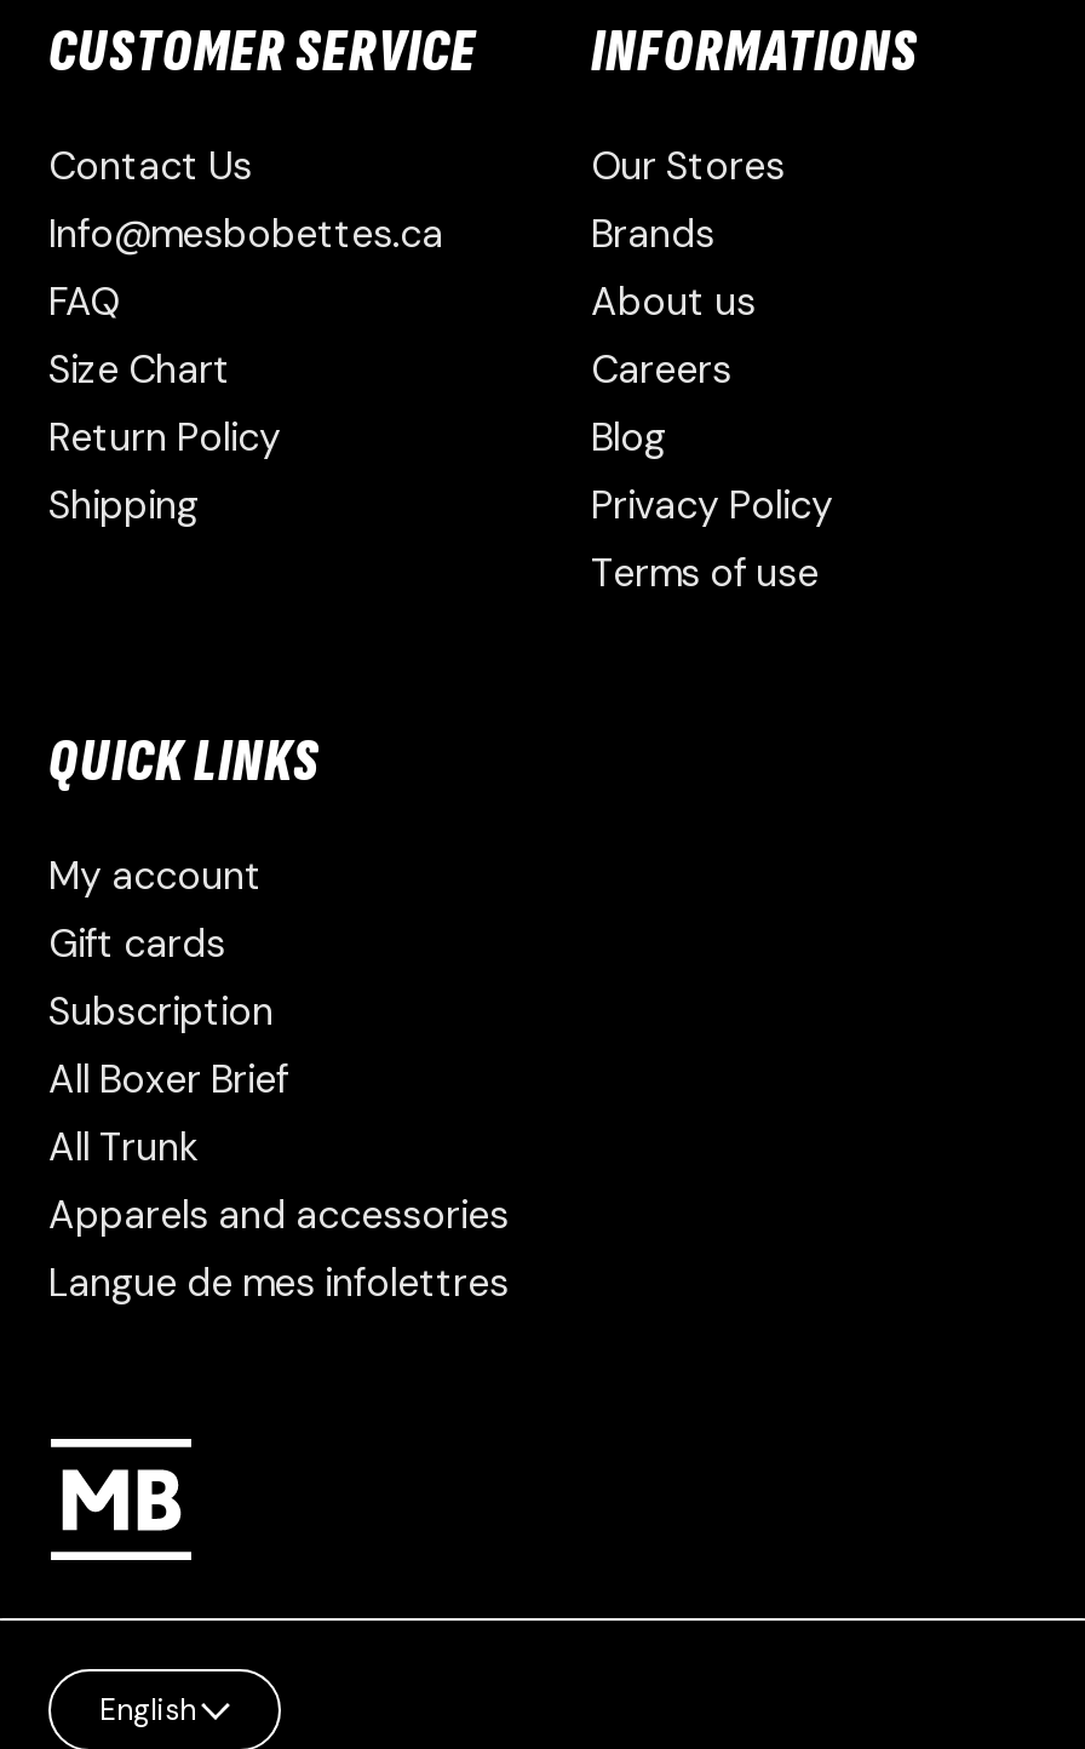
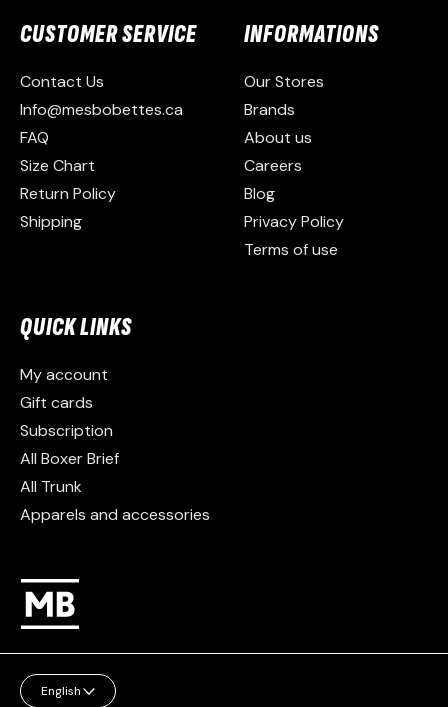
[48,1257,509,1308] Langue de mes infolettres -> none

